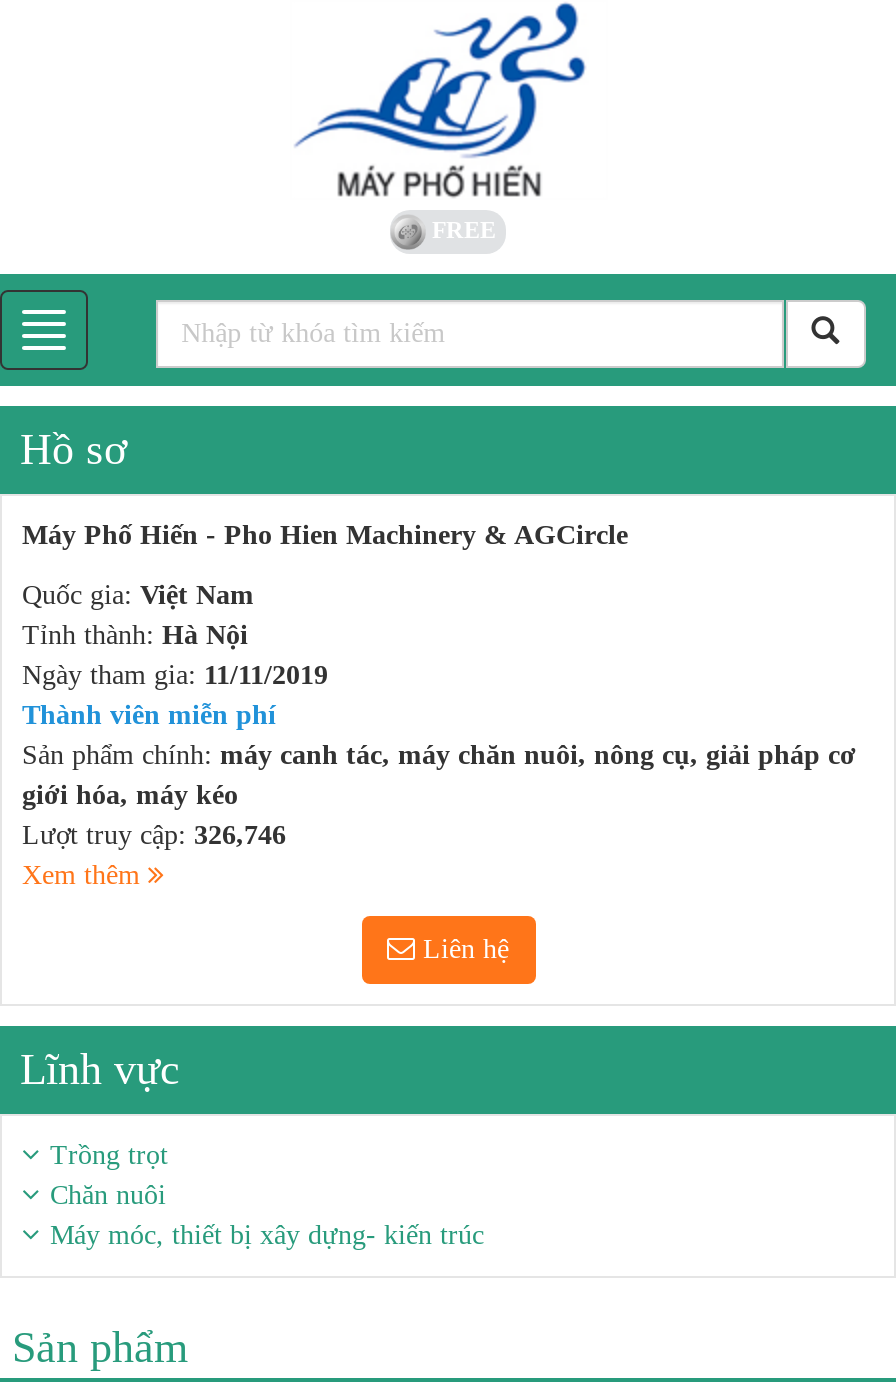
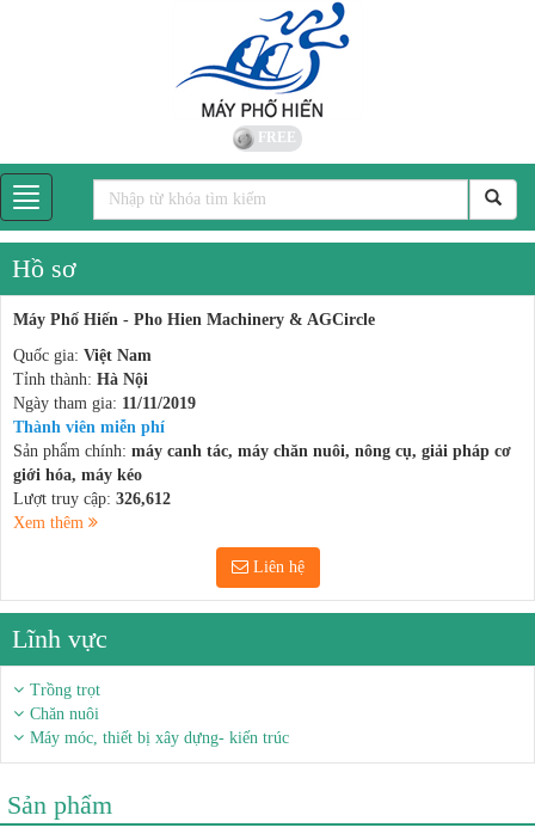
[22,820,286,850] Lượt truy cập: 326,746 -> [13,490,171,508] Lượt truy cập: 326,612

